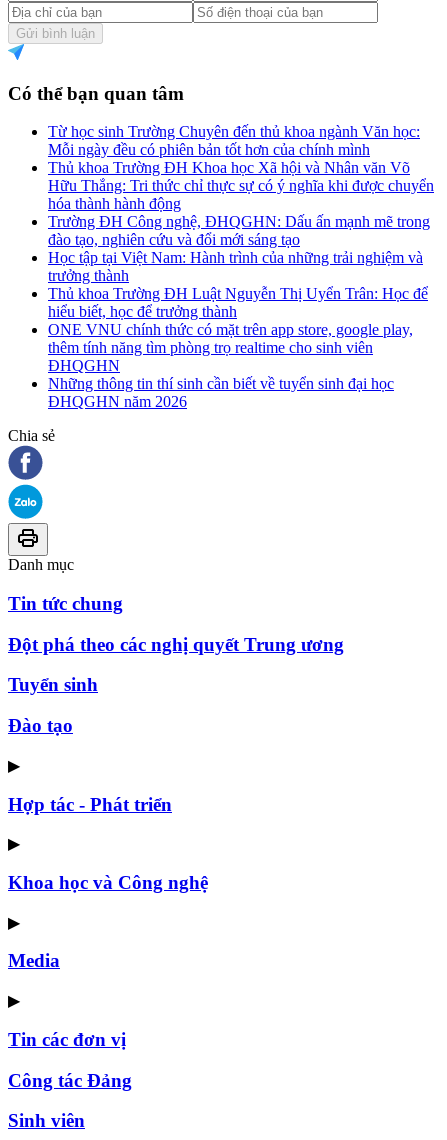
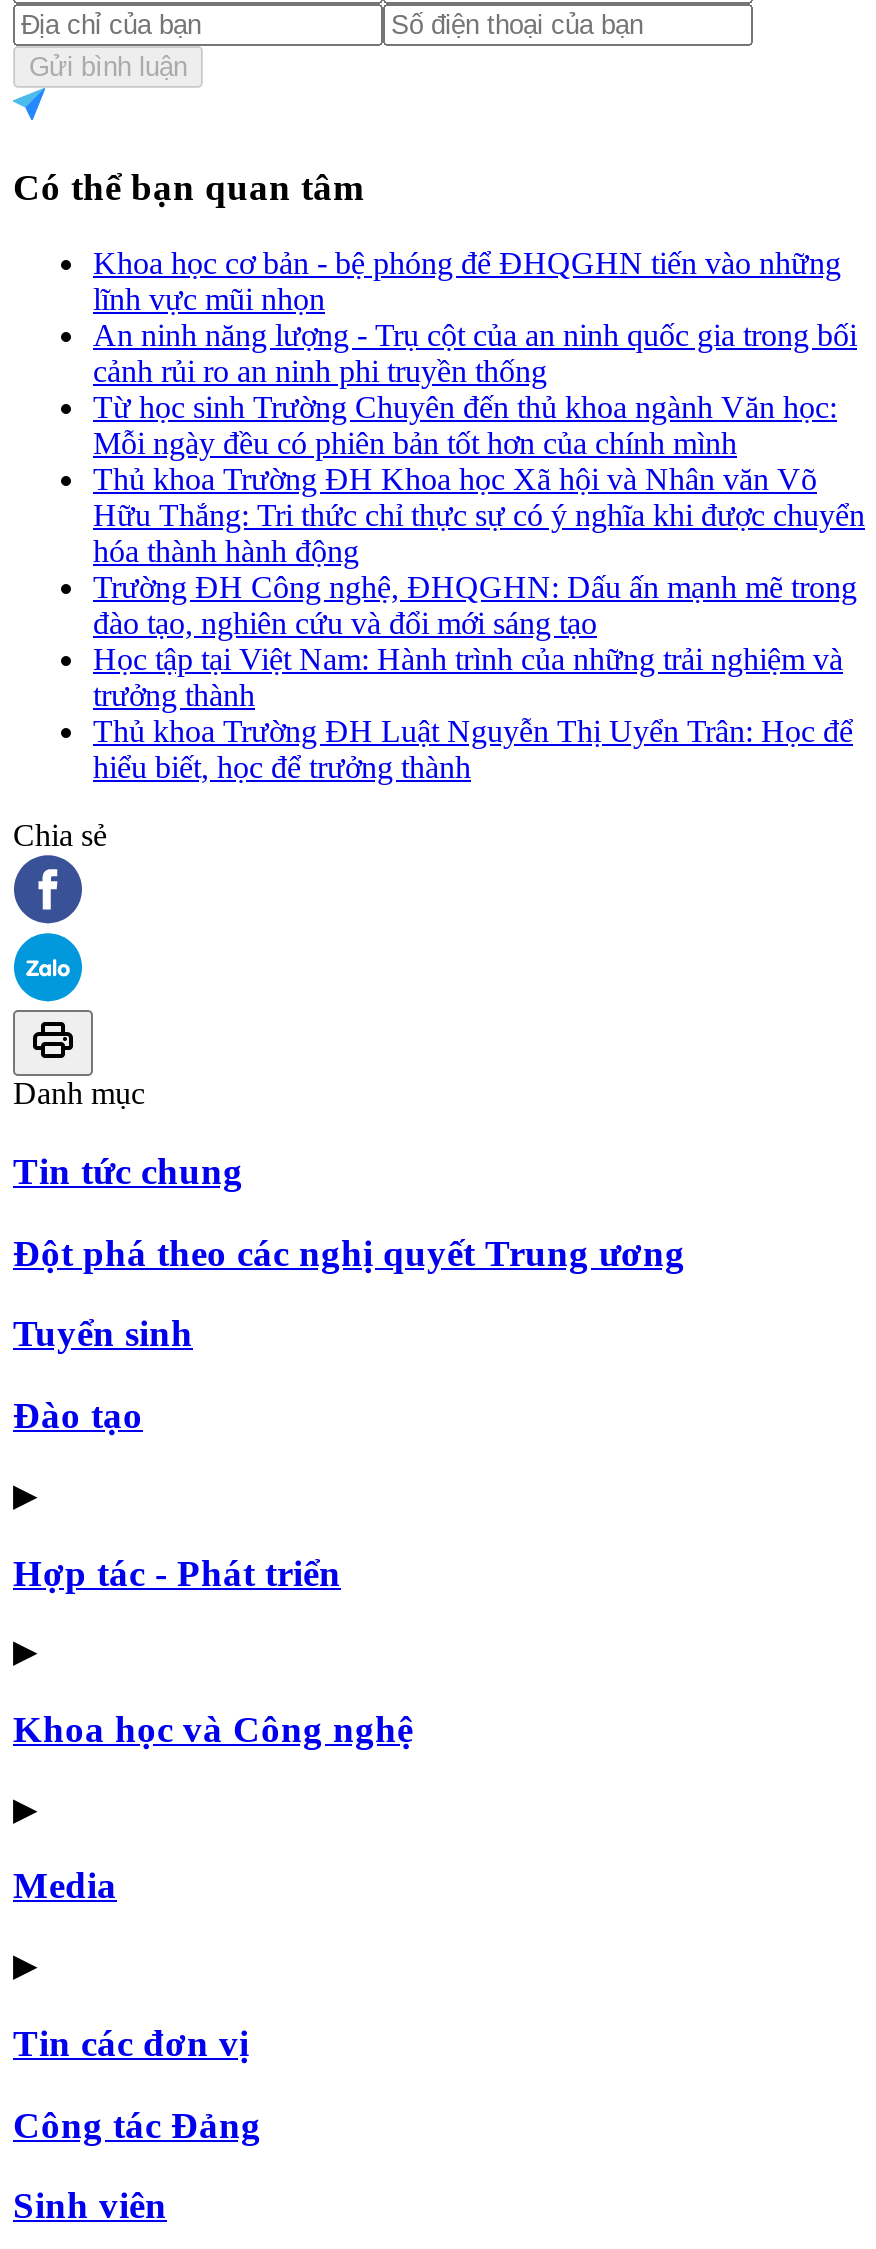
none -> [93,246,857,388] Khoa học cơ bản - bệ phóng để ĐHQGHN tiến vào những | lĩnh vực mũi nhọn | An ninh năng lượng - Trụ cột của an ninh quốc gia trong bối | cảnh rủi ro an ninh phi truyền thống
moved [48,123,434,320] -> [93,390,865,784]: Từ học sinh Trường Chuyên đến thủ khoa ngành Văn học: | Mỗi ngày đều có phiên bản tốt hơn của chính mình | Thủ khoa Trường ĐH Khoa học Xã hội và Nhân văn Võ | ... | Thủ khoa Trường ĐH Luật Nguyễn Thị Uyển Trân: Học để | hiểu biết, học để trưởng thành
[48,321,413,410] ONE VNU chính thức có mặt trên app store, google play, | thêm tính năng tìm phòng trọ realtime cho sinh viên | ĐHQGHN | Những thông tin thí sinh cần biết về tuyển sinh đại học | ĐHQGHN năm 2026 -> none

